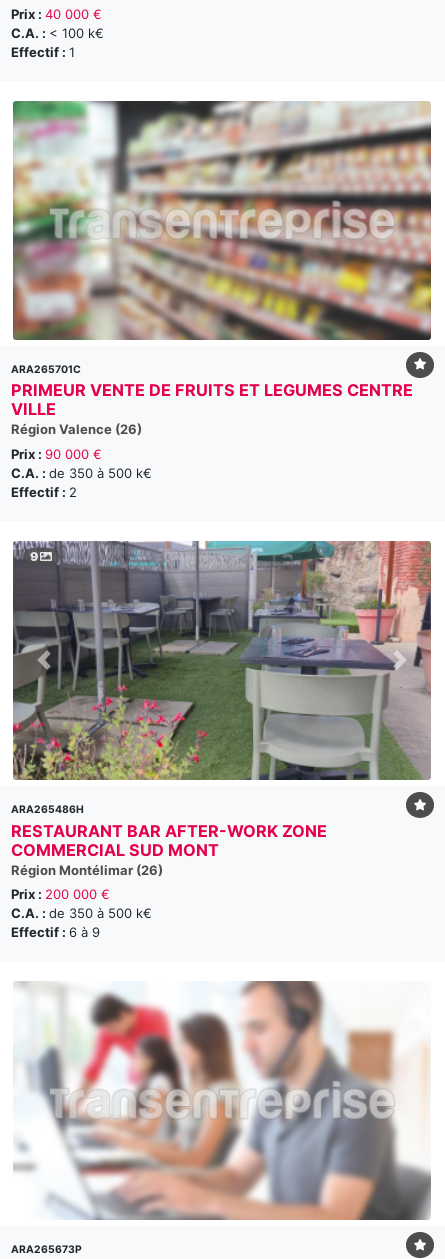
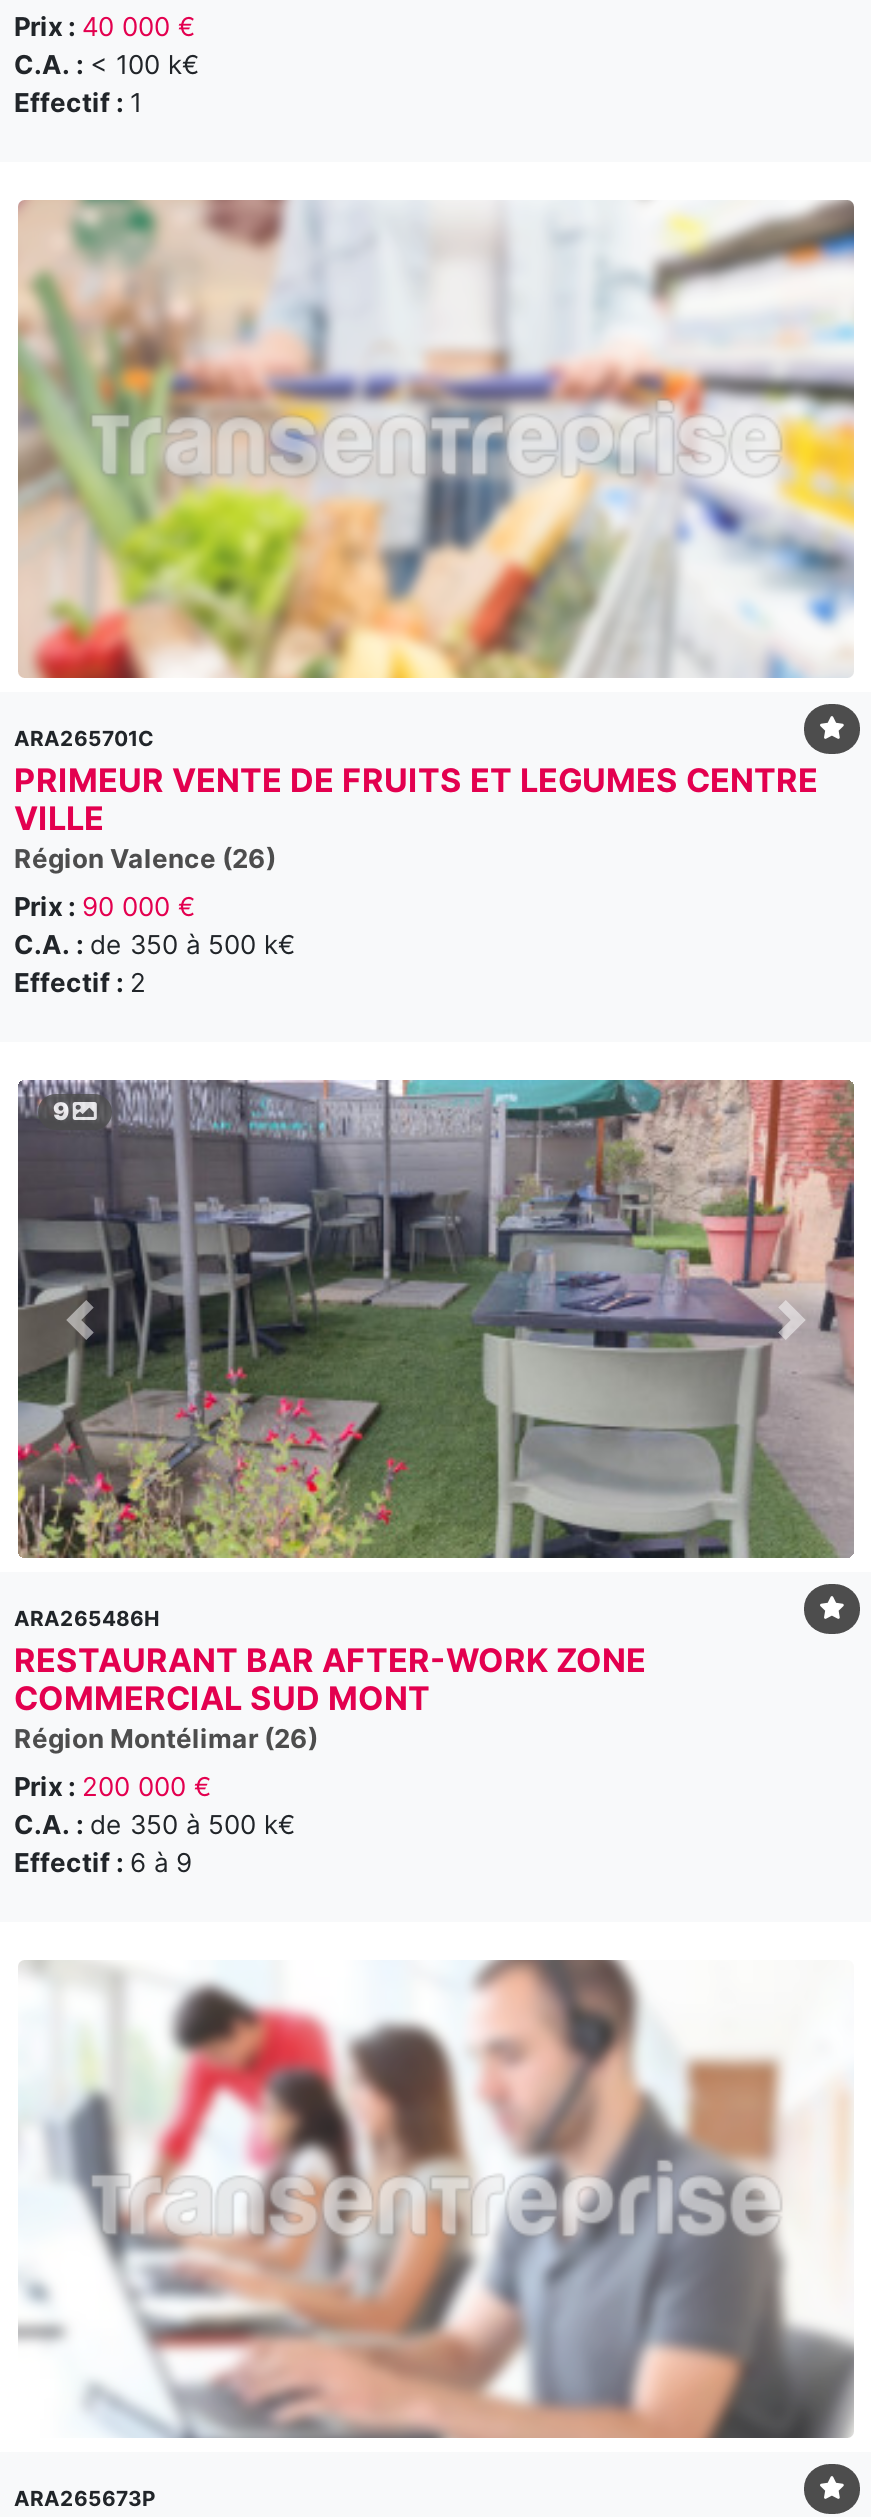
[12,100,432,341] [image] -> [16,199,856,681] [image]

